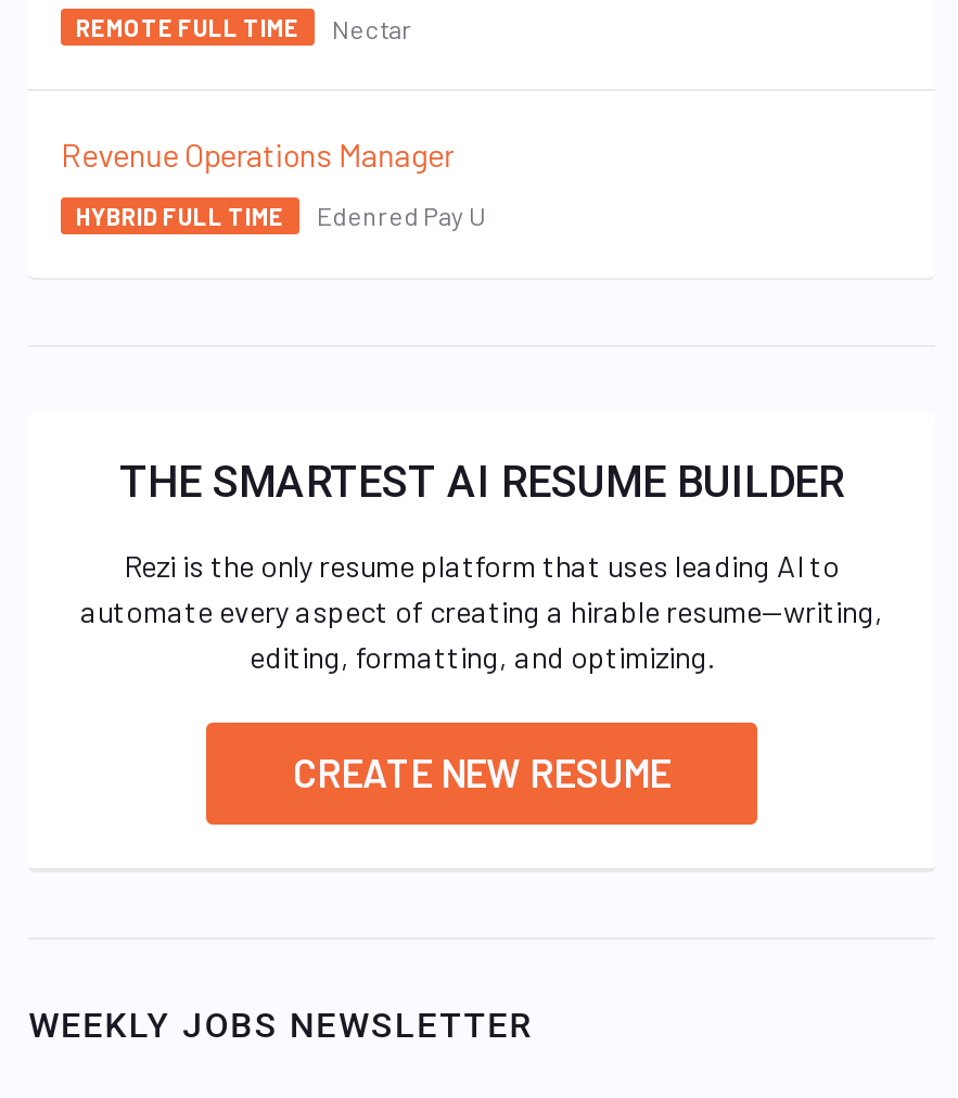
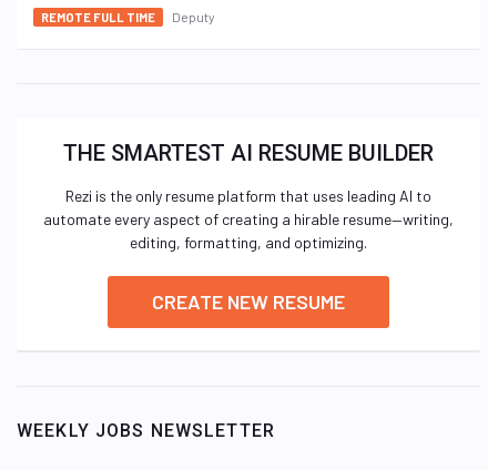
[61,12,486,230] Nectar | Revenue Operations Manager | HYBRID FULL TIME | Edenred Pay U -> [172,9,215,25] Deputy

